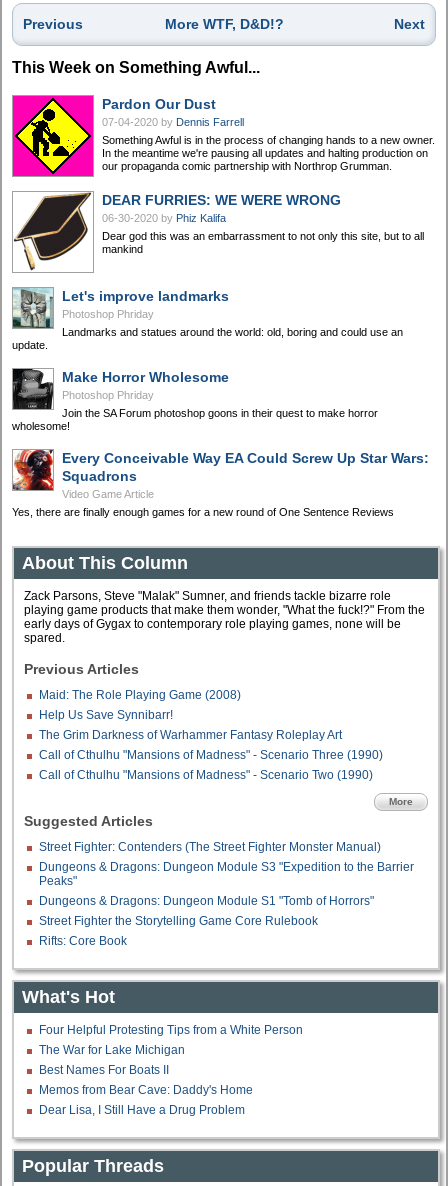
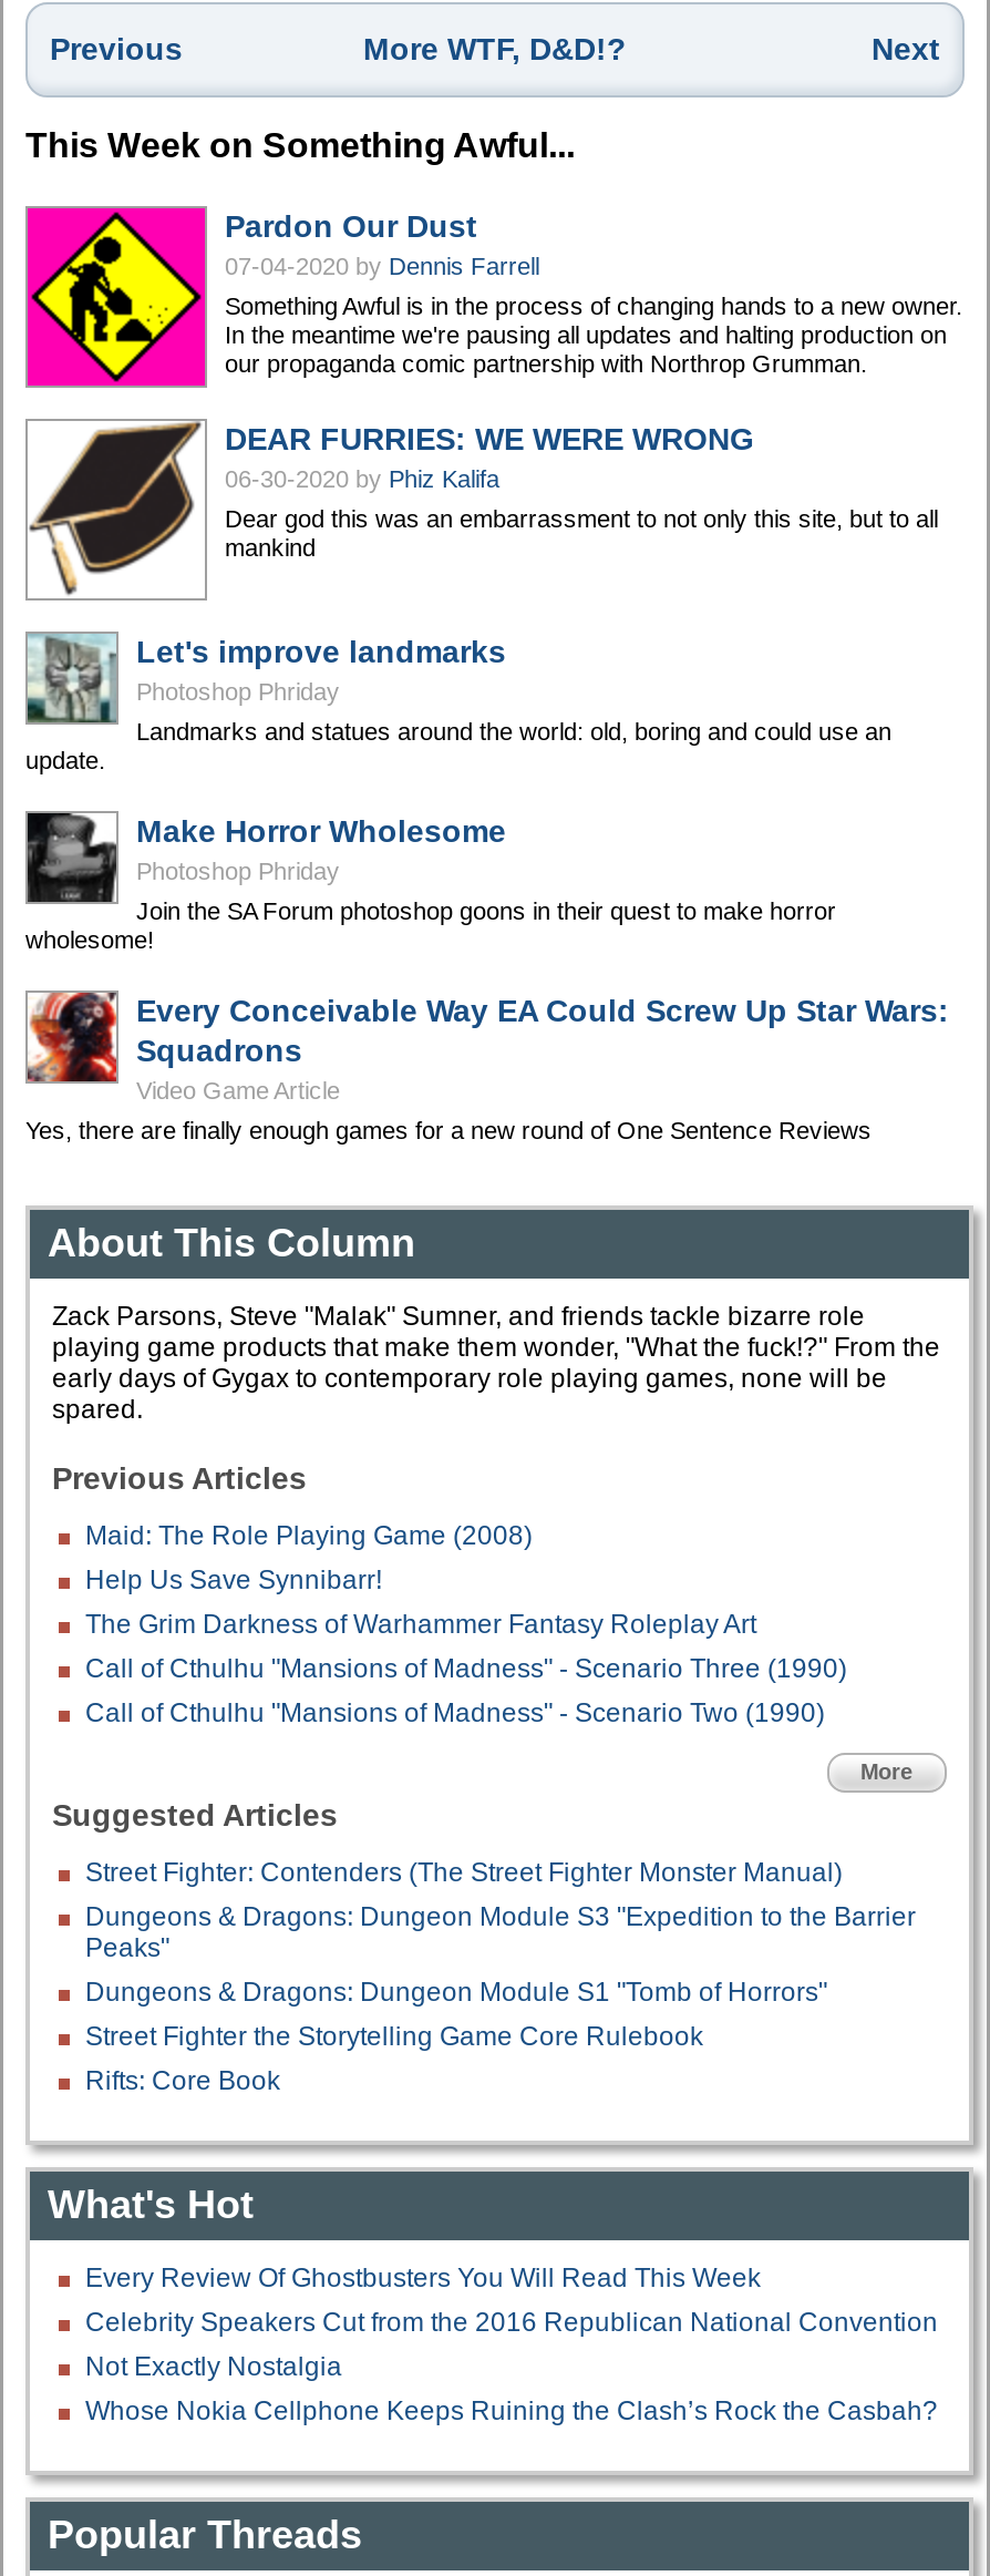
[39,1023,303,1117] Four Helpful Protesting Tips from a White Person | The War for Lake Michigan | Best Names For Boats II | Memos from Bear Cave: Daddy's Home | Dear Lisa, I Still Have a Drug Problem -> [85,2262,938,2426] Every Review Of Ghostbusters You Will Read This Week | Celebrity Speakers Cut from the 2016 Republican National Convention | Not Exactly Nostalgia | Whose Nokia Cellphone Keeps Ruining the Clash’s Rock the Casbah?

